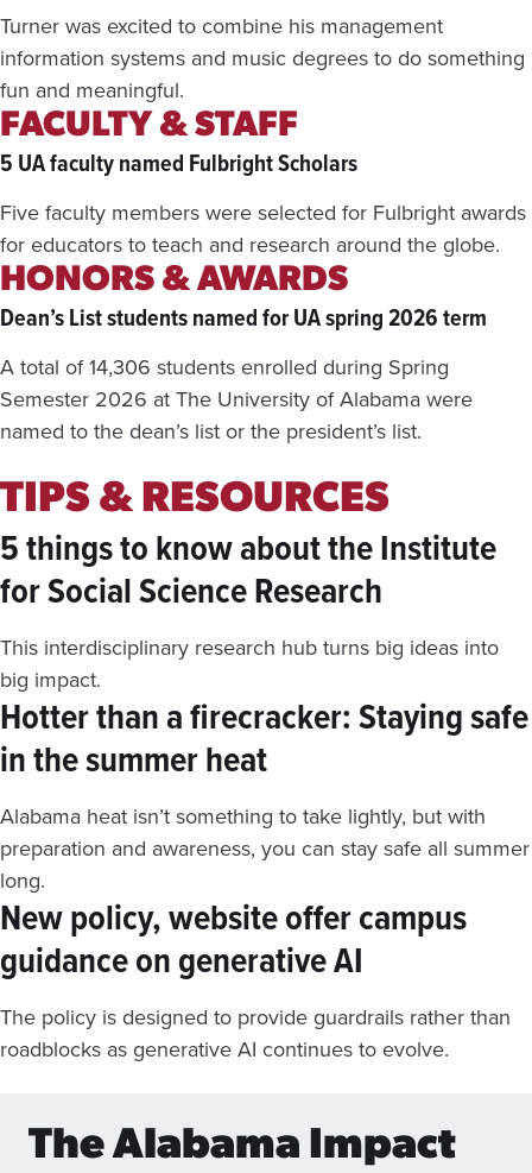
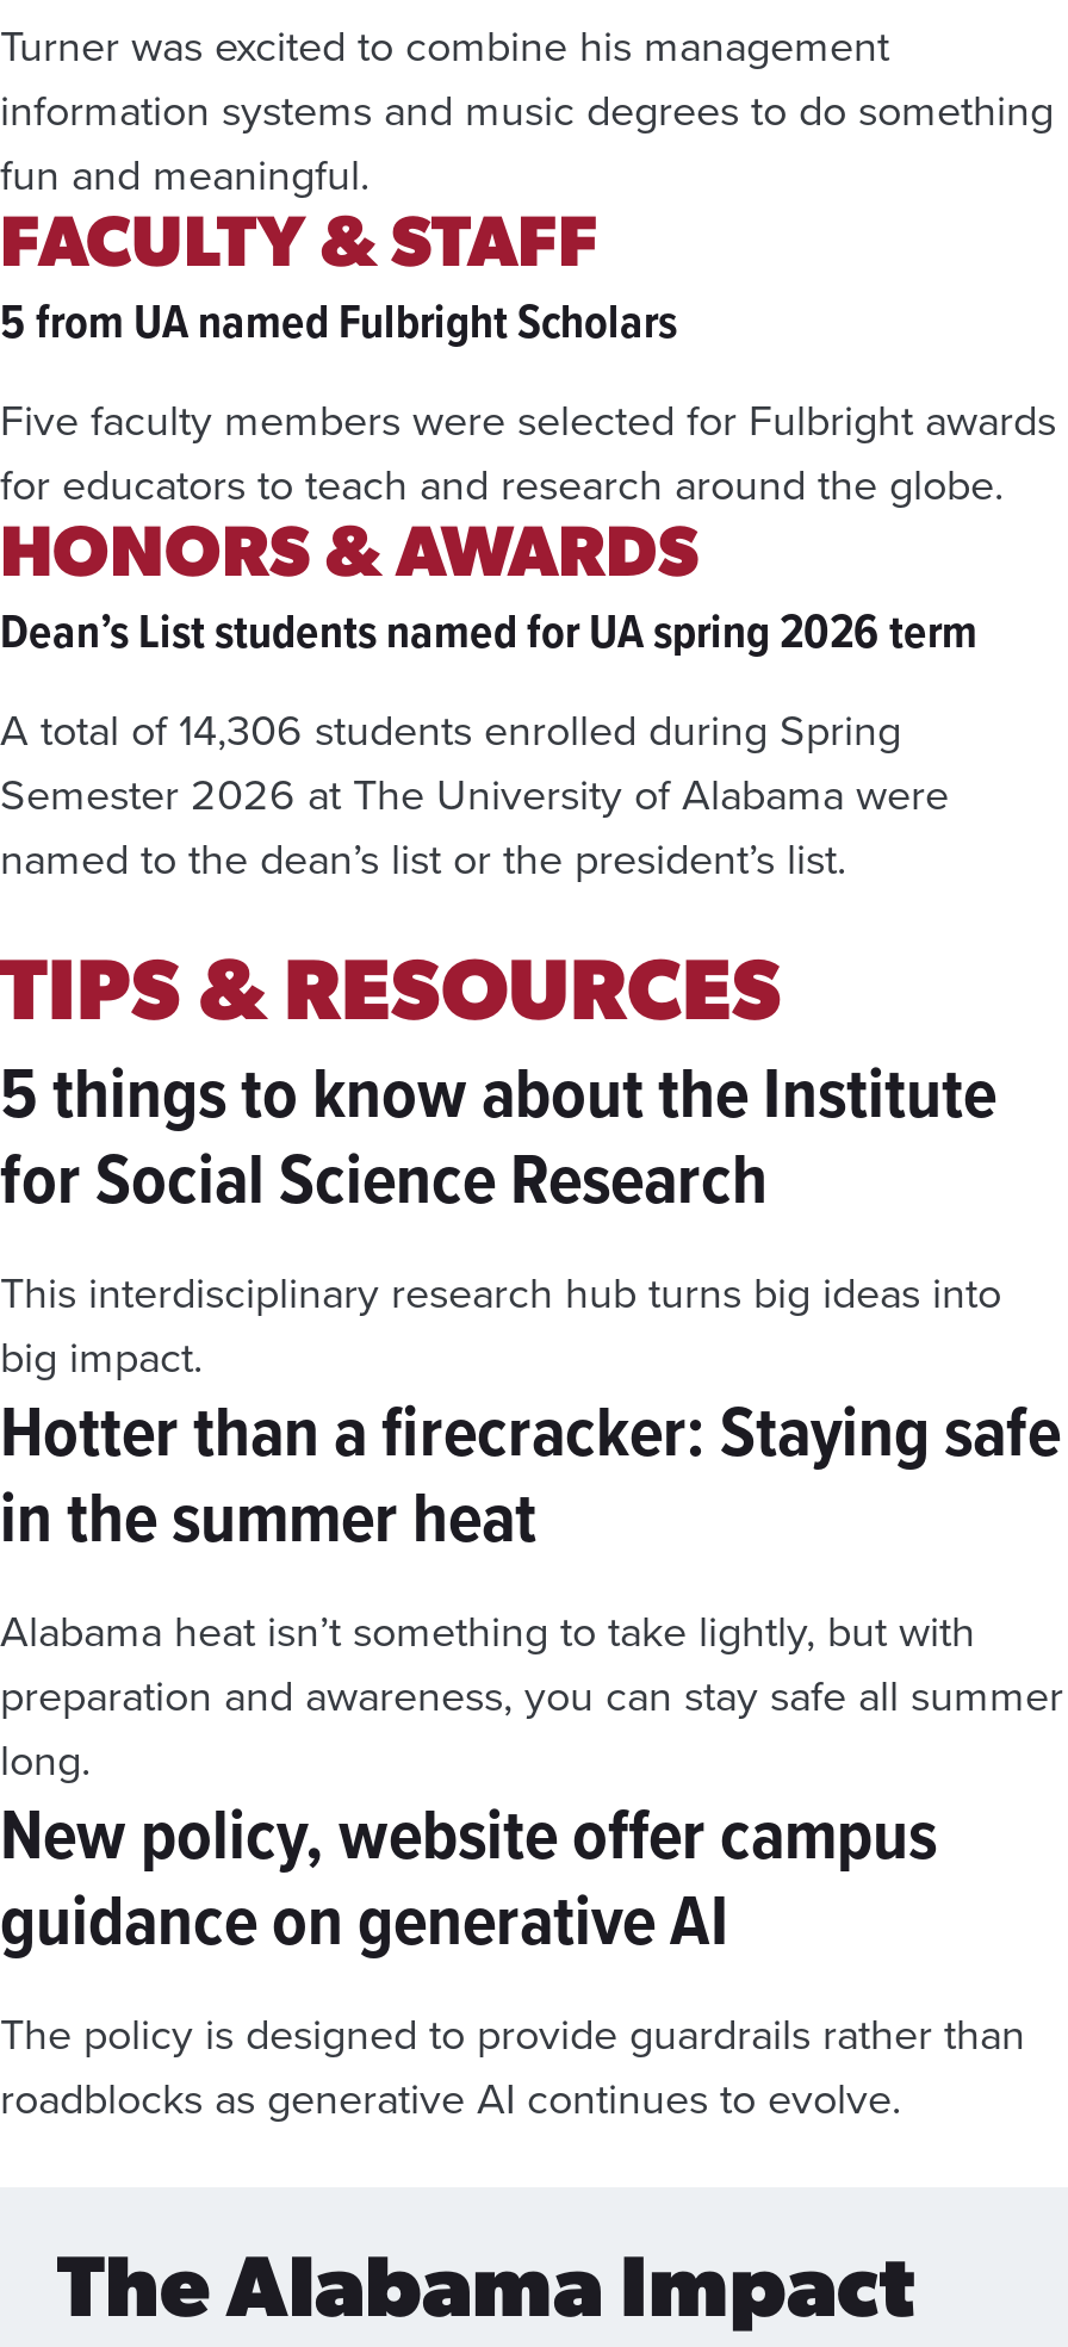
[0,145,357,181] 5 UA faculty named Fulbright Scholars -> [0,285,677,356] 5 from UA named Fulbright Scholars

